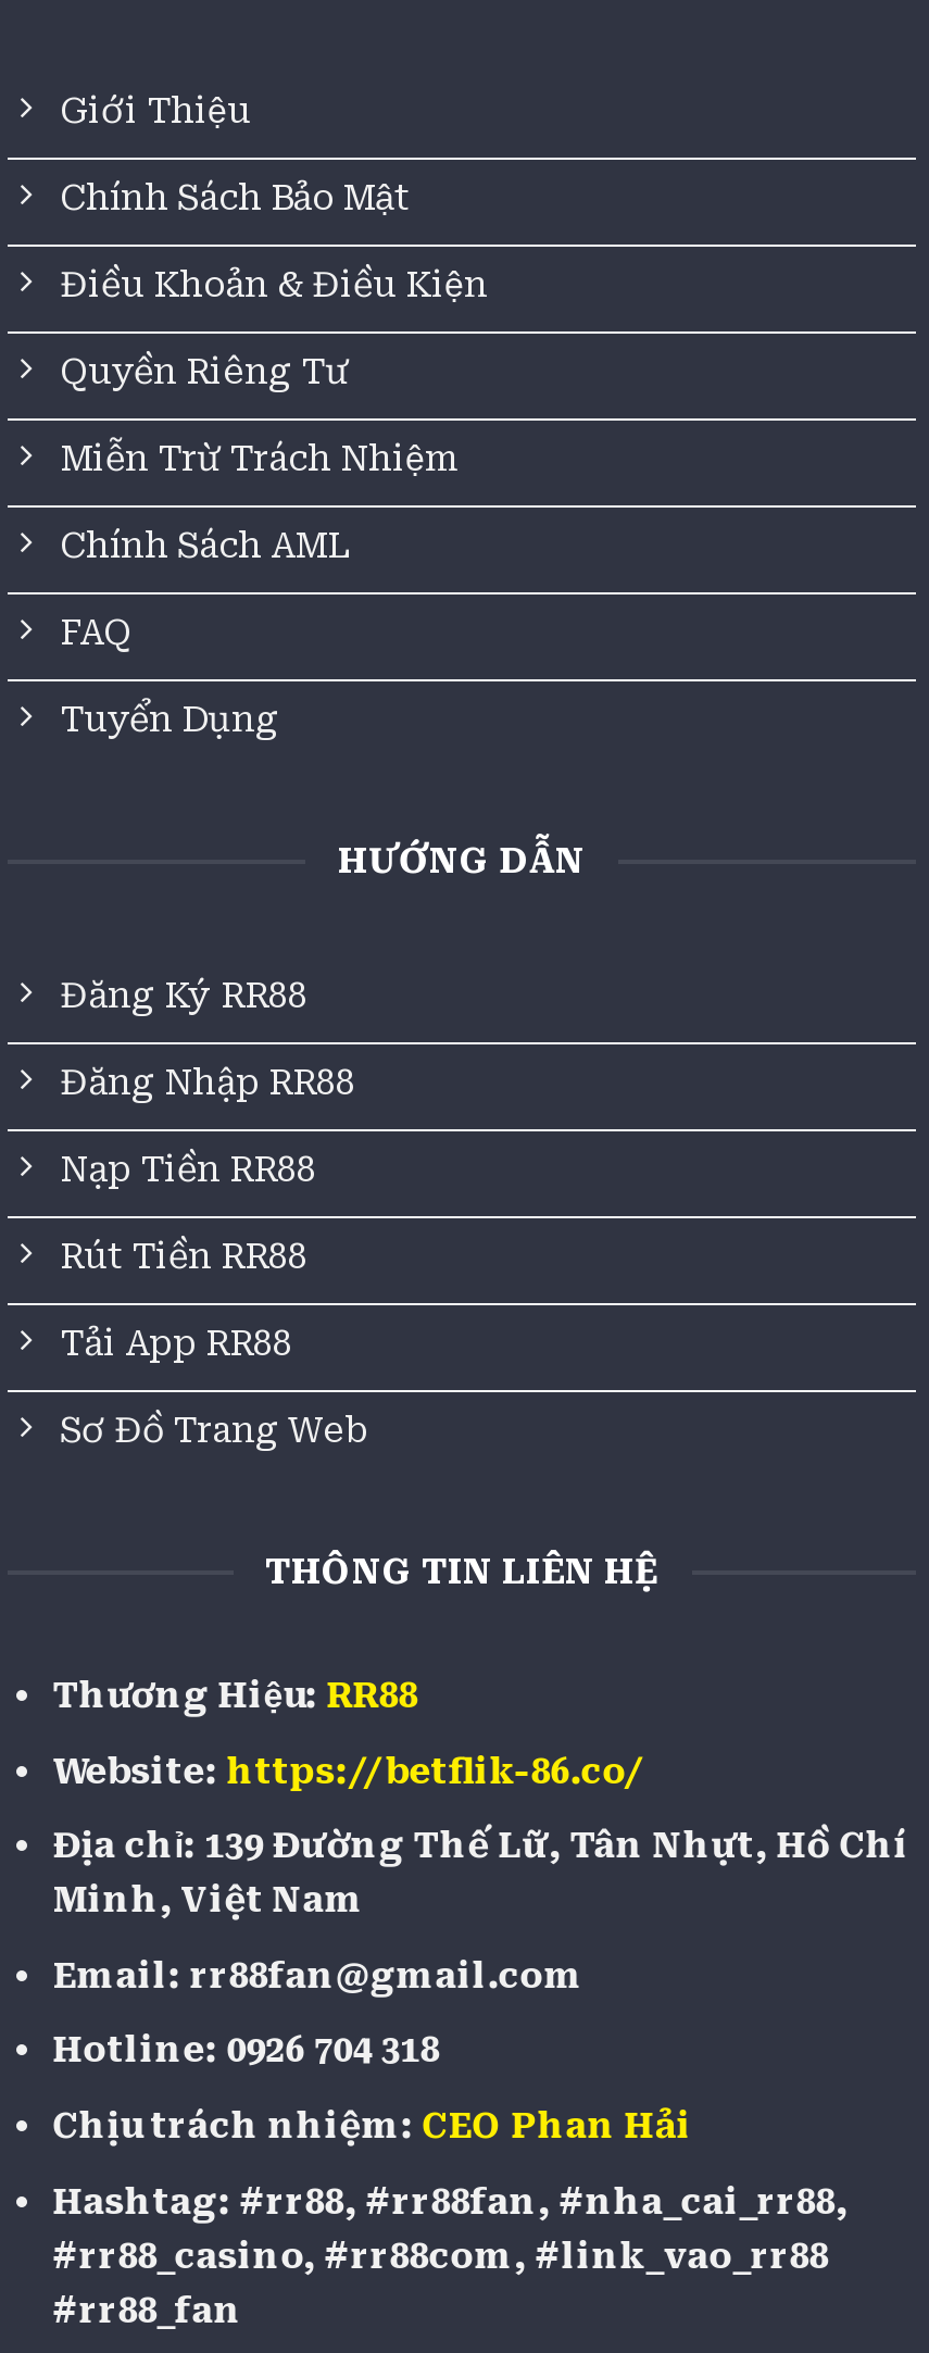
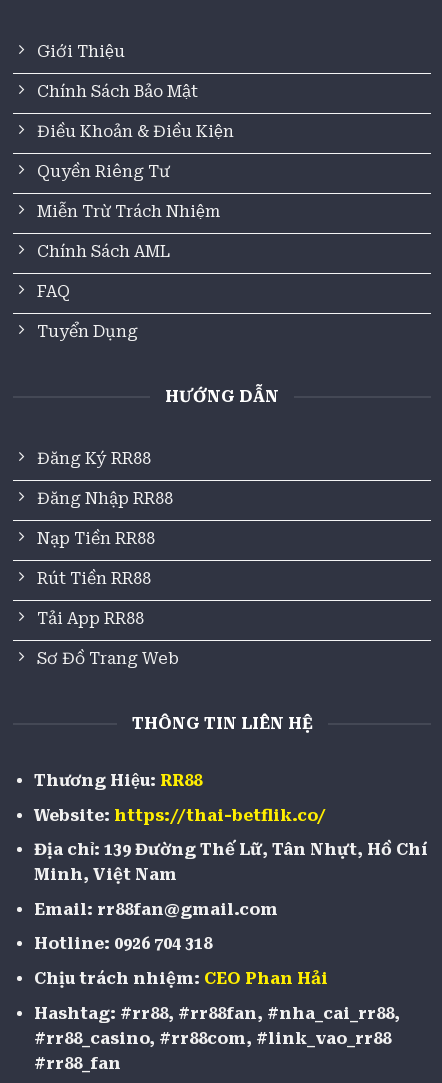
[53,1750,644,1792] Website: https://betflik-86.co/ -> [34,806,326,825] Website: https://thai-betflik.co/

